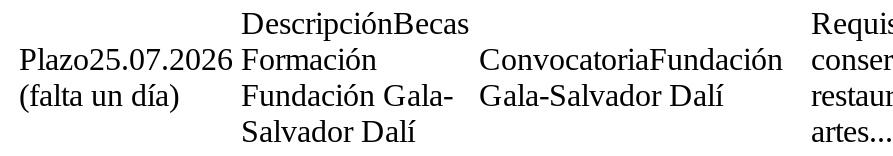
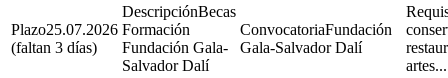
[19,79,179,113] (falta un día) -> [11,39,97,56] (faltan 3 días)

